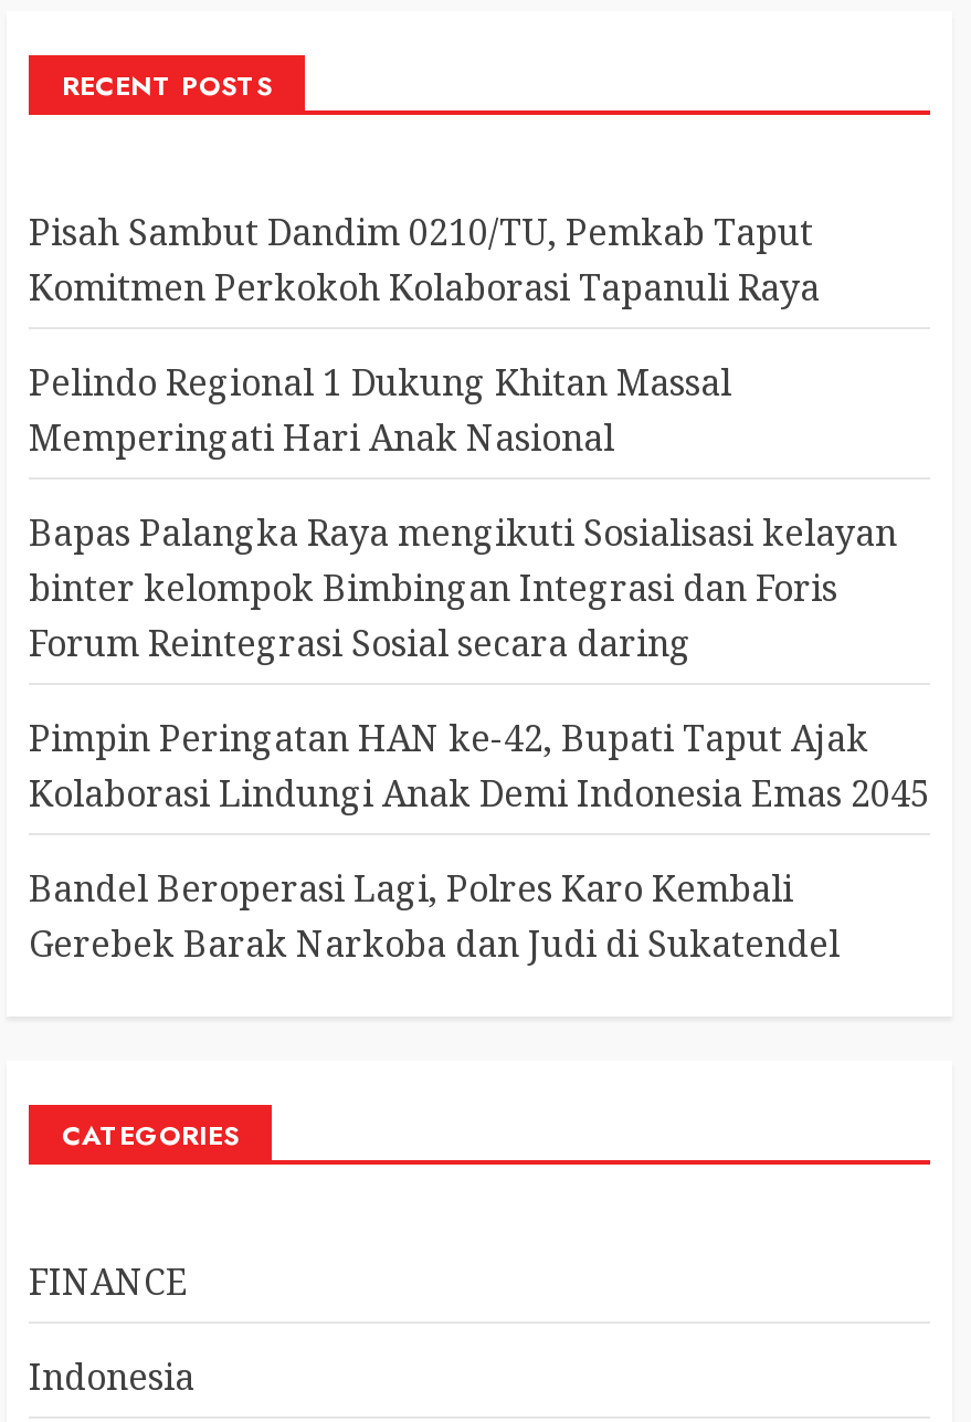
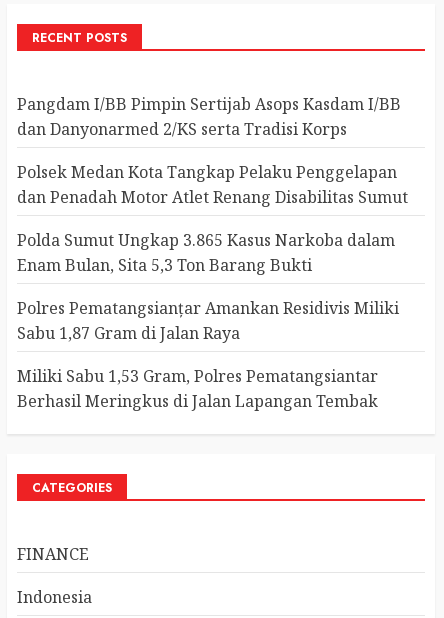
[29,208,820,312] Pisah Sambut Dandim 0210/TU, Pemkab Taput | Komitmen Perkokoh Kolaborasi Tapanuli Raya -> [17,93,401,140] Pangdam I/BB Pimpin Sertijab Asops Kasdam I/BB | dan Danyonarmed 2/KS serta Tradisi Korps
[29,358,731,462] Pelindo Regional 1 Dukung Khitan Massal | Memperingati Hari Anak Nasional -> [17,161,408,208] Polsek Medan Kota Tangkap Pelaku Penggelapan | dan Penadah Motor Atlet Renang Disabilitas Sumut
[29,508,897,667] Bapas Palangka Raya mengikuti Sosialisasi kelayan | binter kelompok Bimbingan Integrasi dan Foris | Forum Reintegrasi Sosial secara daring -> [17,229,395,276] Polda Sumut Ungkap 3.865 Kasus Narkoba dalam | Enam Bulan, Sita 5,3 Ton Barang Bukti
[29,714,930,818] Pimpin Peringatan HAN ke-42, Bupati Taput Ajak | Kolaborasi Lindungi Anak Demi Indonesia Emas 2045 -> [17,297,399,344] Polres Pematangsianțar Amankan Residivis Miliki | Sabu 1,87 Gram di Jalan Raya
[29,864,840,968] Bandel Beroperasi Lagi, Polres Karo Kembali | Gerebek Barak Narkoba dan Judi di Sukatendel -> [17,365,378,412] Miliki Sabu 1,53 Gram, Polres Pematangsiantar | Berhasil Meringkus di Jalan Lapangan Tembak

